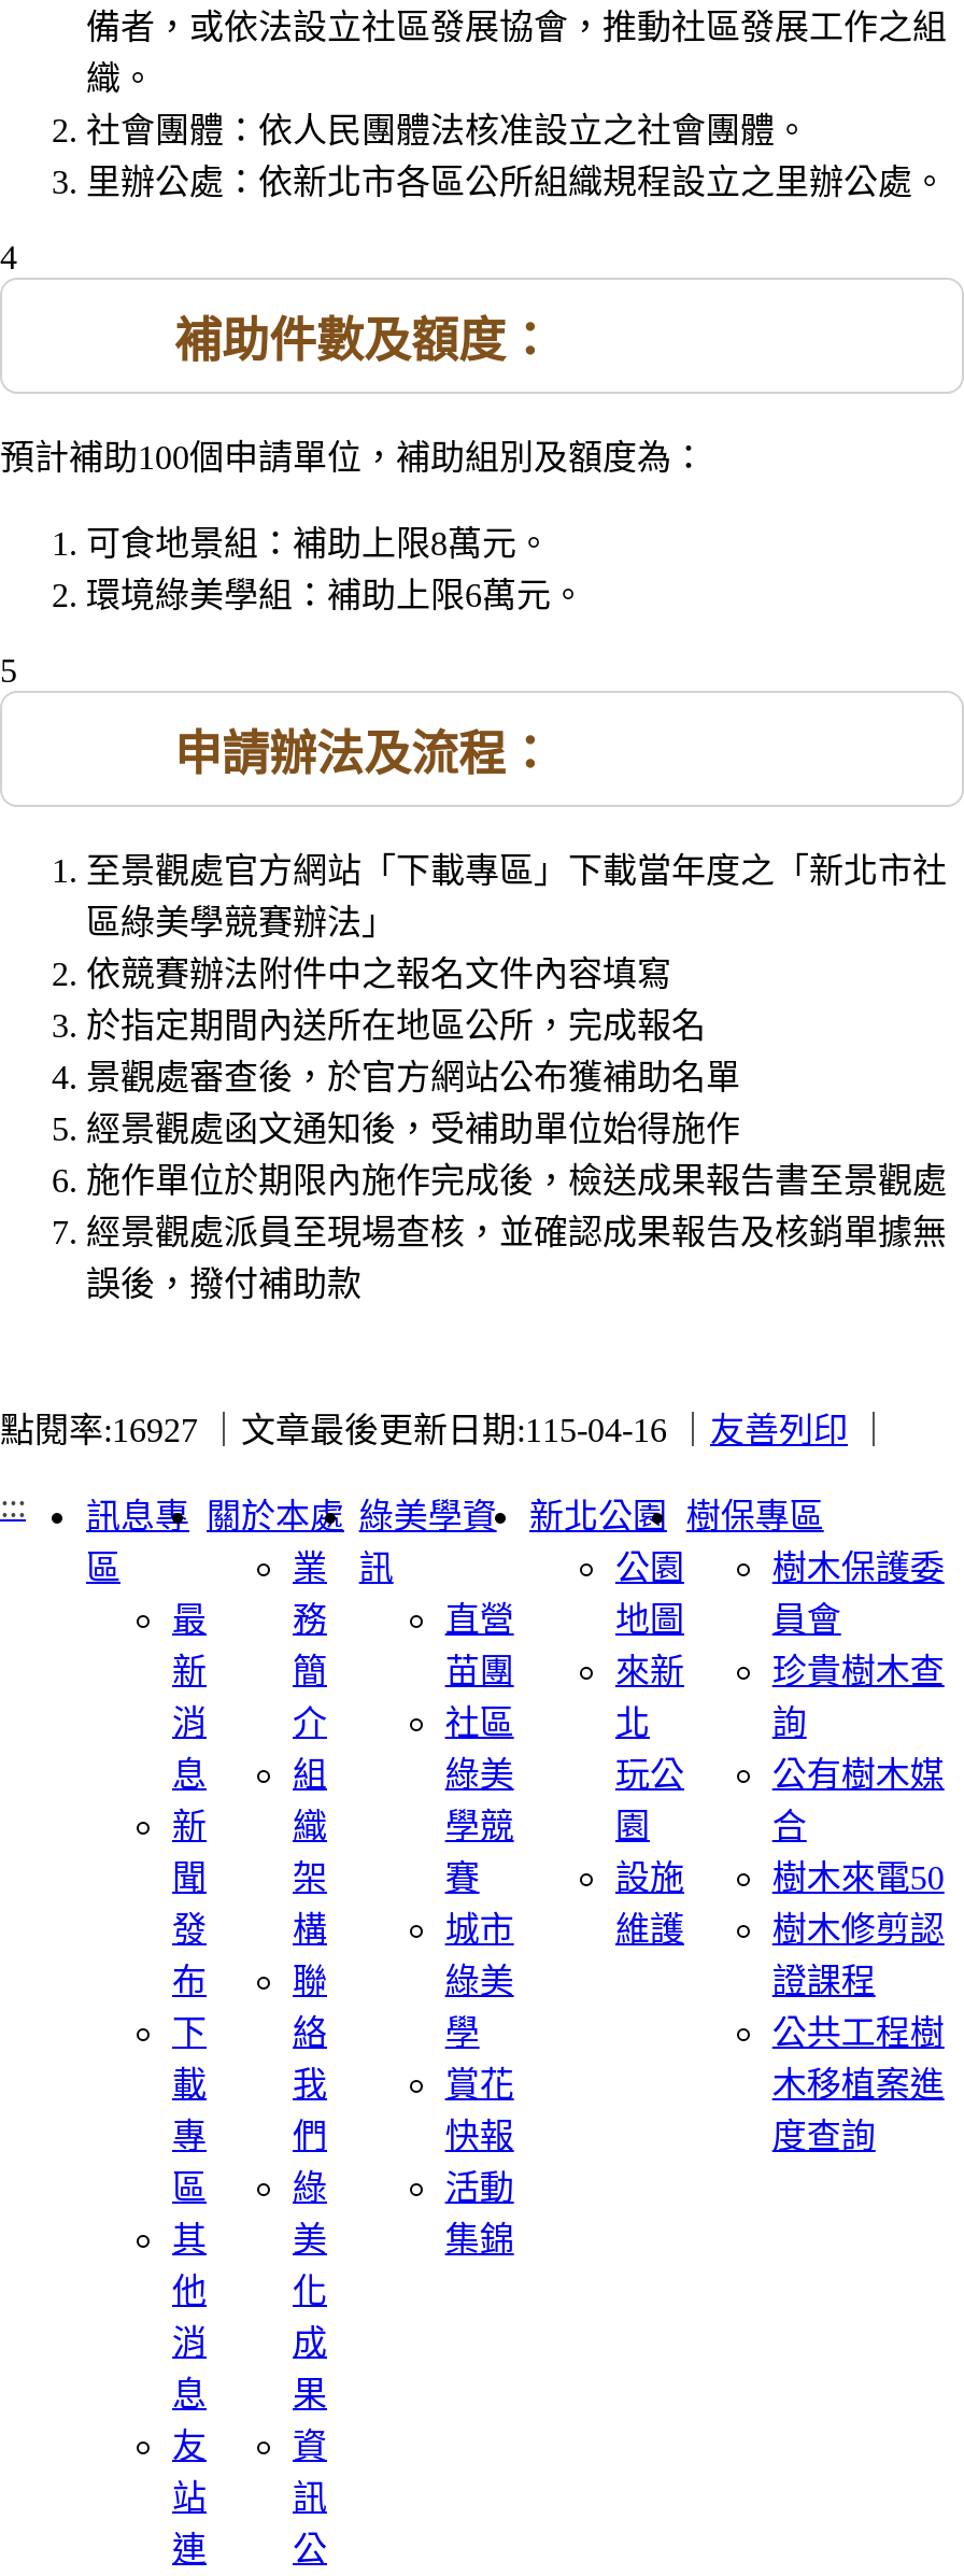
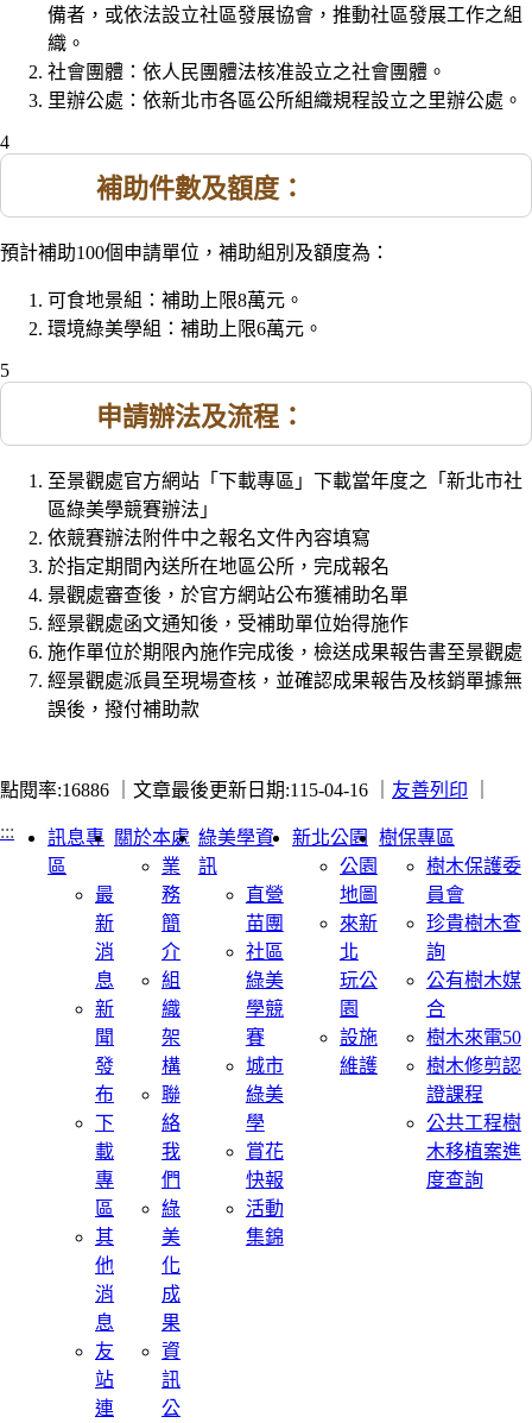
[0,1411,891,1448] 點閱率:16927 ｜文章最後更新日期:115-04-16 ｜友善列印｜ -> [0,780,492,800] 點閱率:16886 ｜文章最後更新日期:115-04-16 ｜友善列印｜

